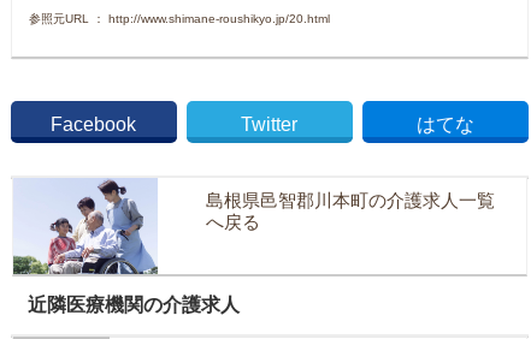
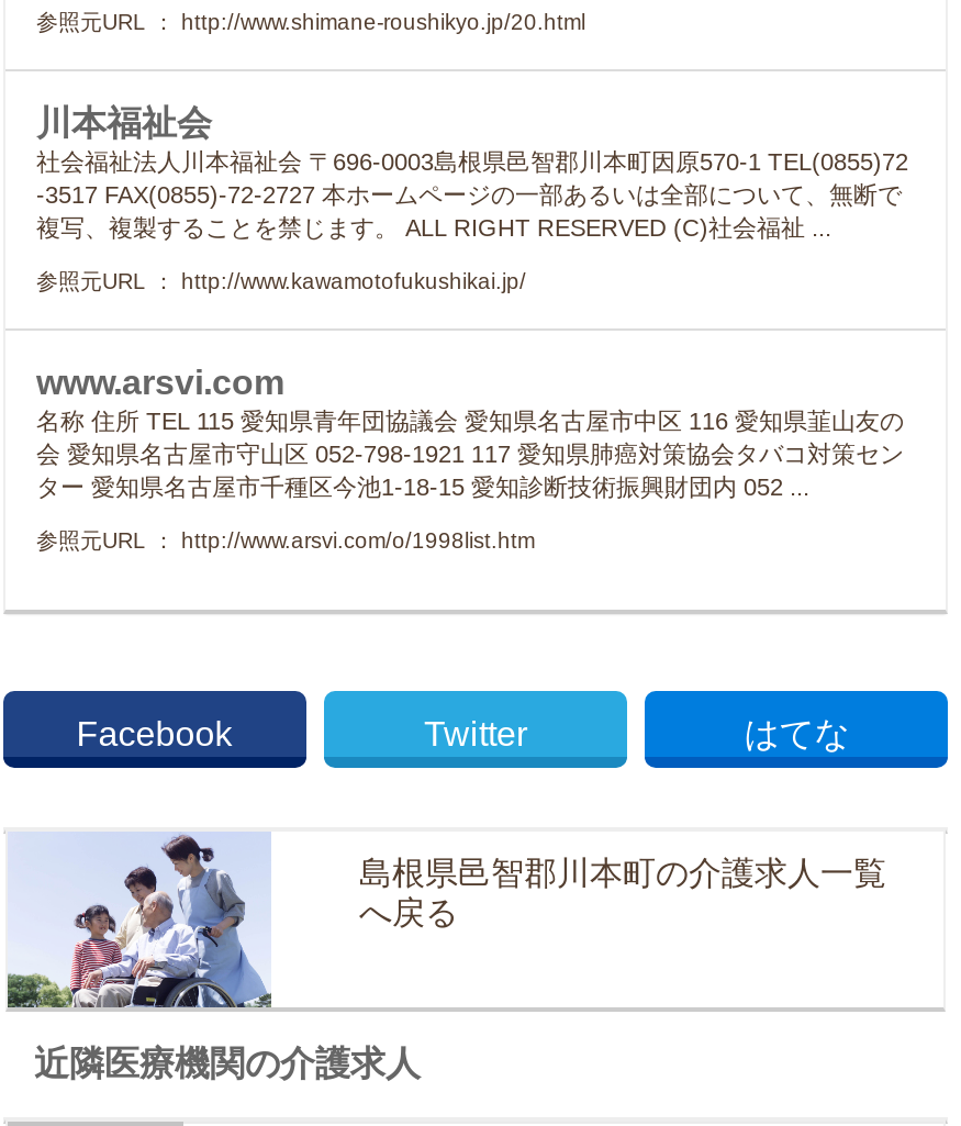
none -> [36,104,908,553] 川本福祉会 | 社会福祉法人川本福祉会 〒696-0003島根県邑智郡川本町因原570-1 TEL(0855)72 | -3517 FAX(0855)-72-2727 本ホームページの一部あるいは全部について、無断で | 複写、複製することを禁じます。 ALL RIGHT RESERVED (C)社会福祉 ... | 参照元URL ： http://www.kawamotofukushikai.jp/ | www.arsvi.com | 名称 住所 TEL 115 愛知県青年団協議会 愛知県名古屋市中区 116 愛知県韮山友の | 会 愛知県名古屋市守山区 052-798-1921 117 愛知県肺癌対策協会タバコ対策セン | ター 愛知県名古屋市千種区今池1-18-15 愛知診断技術振興財団内 052 ... | 参照元URL ： http://www.arsvi.com/o/1998list.htm

